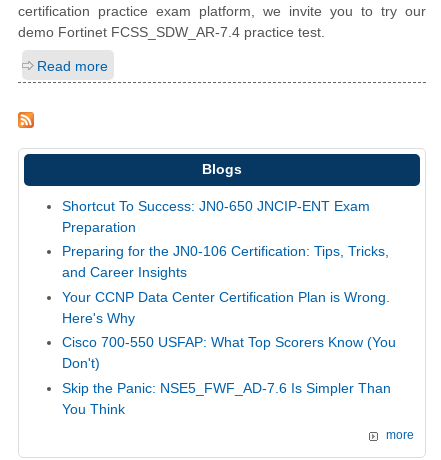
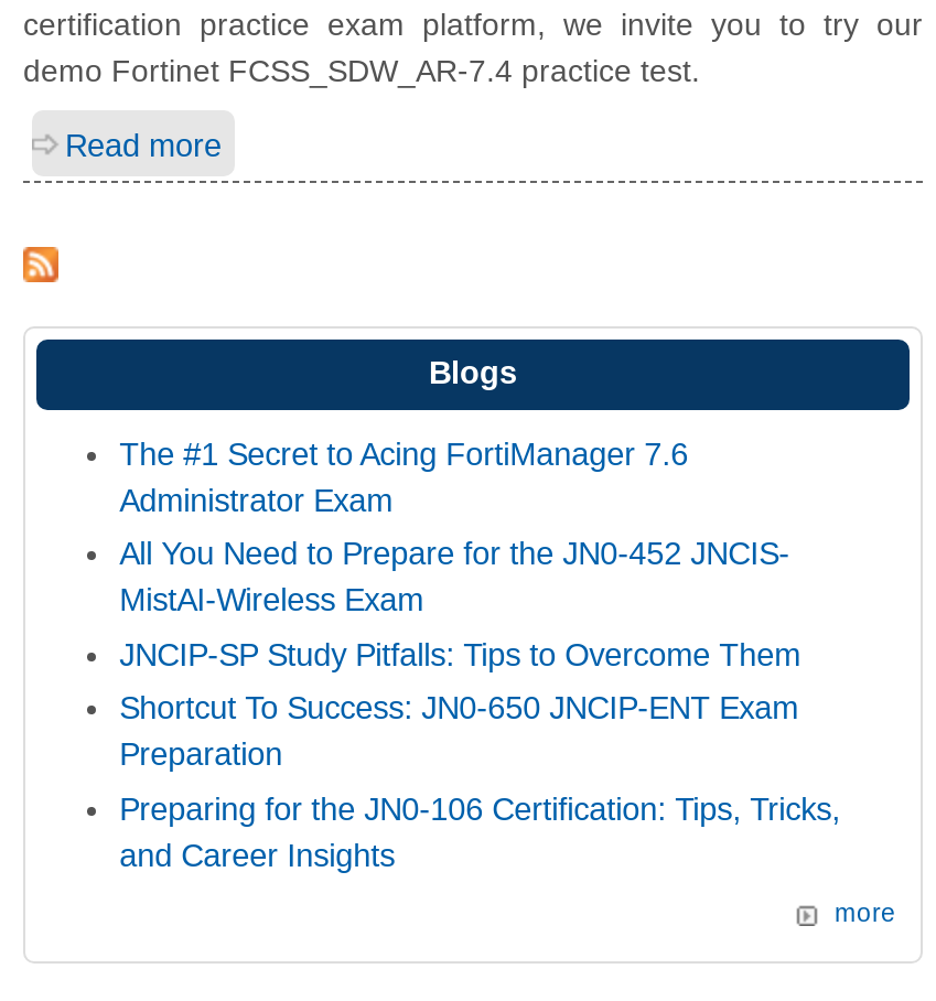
none -> [119,436,801,672] The #1 Secret to Acing FortiManager 7.6 | Administrator Exam | All You Need to Prepare for the JN0-452 JNCIS- | MistAI-Wireless Exam | JNCIP-SP Study Pitfalls: Tips to Overcome Them
moved [62,198,389,280] -> [119,691,840,873]: Shortcut To Success: JN0-650 JNCIP-ENT Exam | Preparation | Preparing for the JN0-106 Certification: Tips, Tricks, | and Career Insights
[62,289,396,417] Your CCNP Data Center Certification Plan is Wrong. | Here's Why | Cisco 700-550 USFAP: What Top Scorers Know (You | Don't) | Skip the Panic: NSE5_FWF_AD-7.6 Is Simpler Than | You Think -> none

